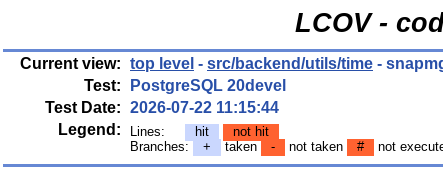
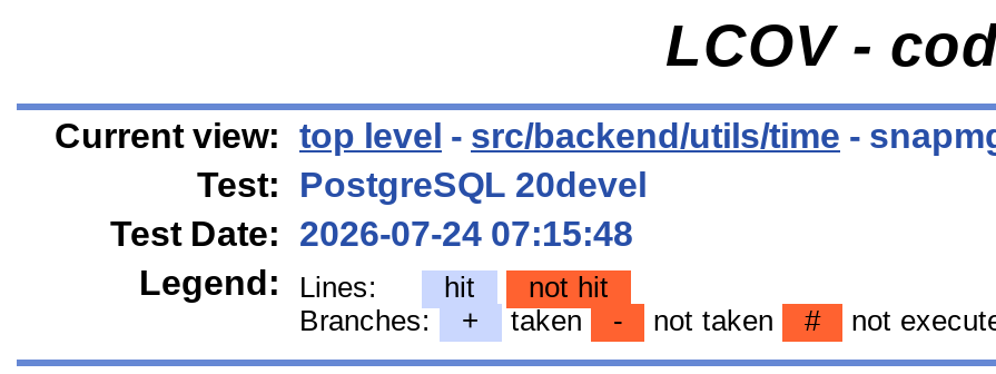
[45,99,279,116] Test Date: 2026-07-22 11:15:44 -> [110,215,633,253] Test Date: 2026-07-24 07:15:48

